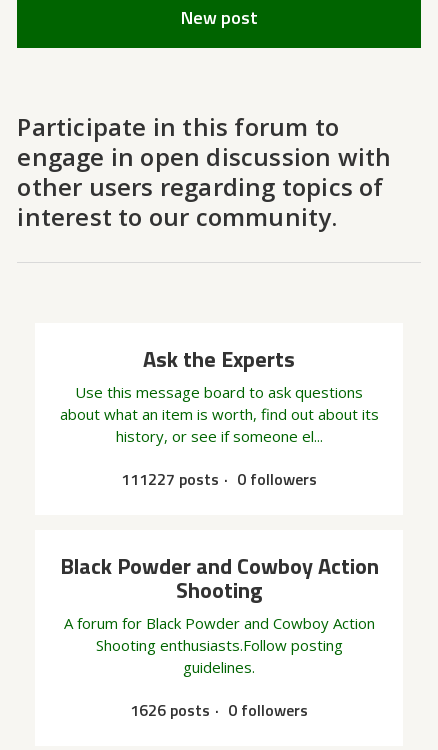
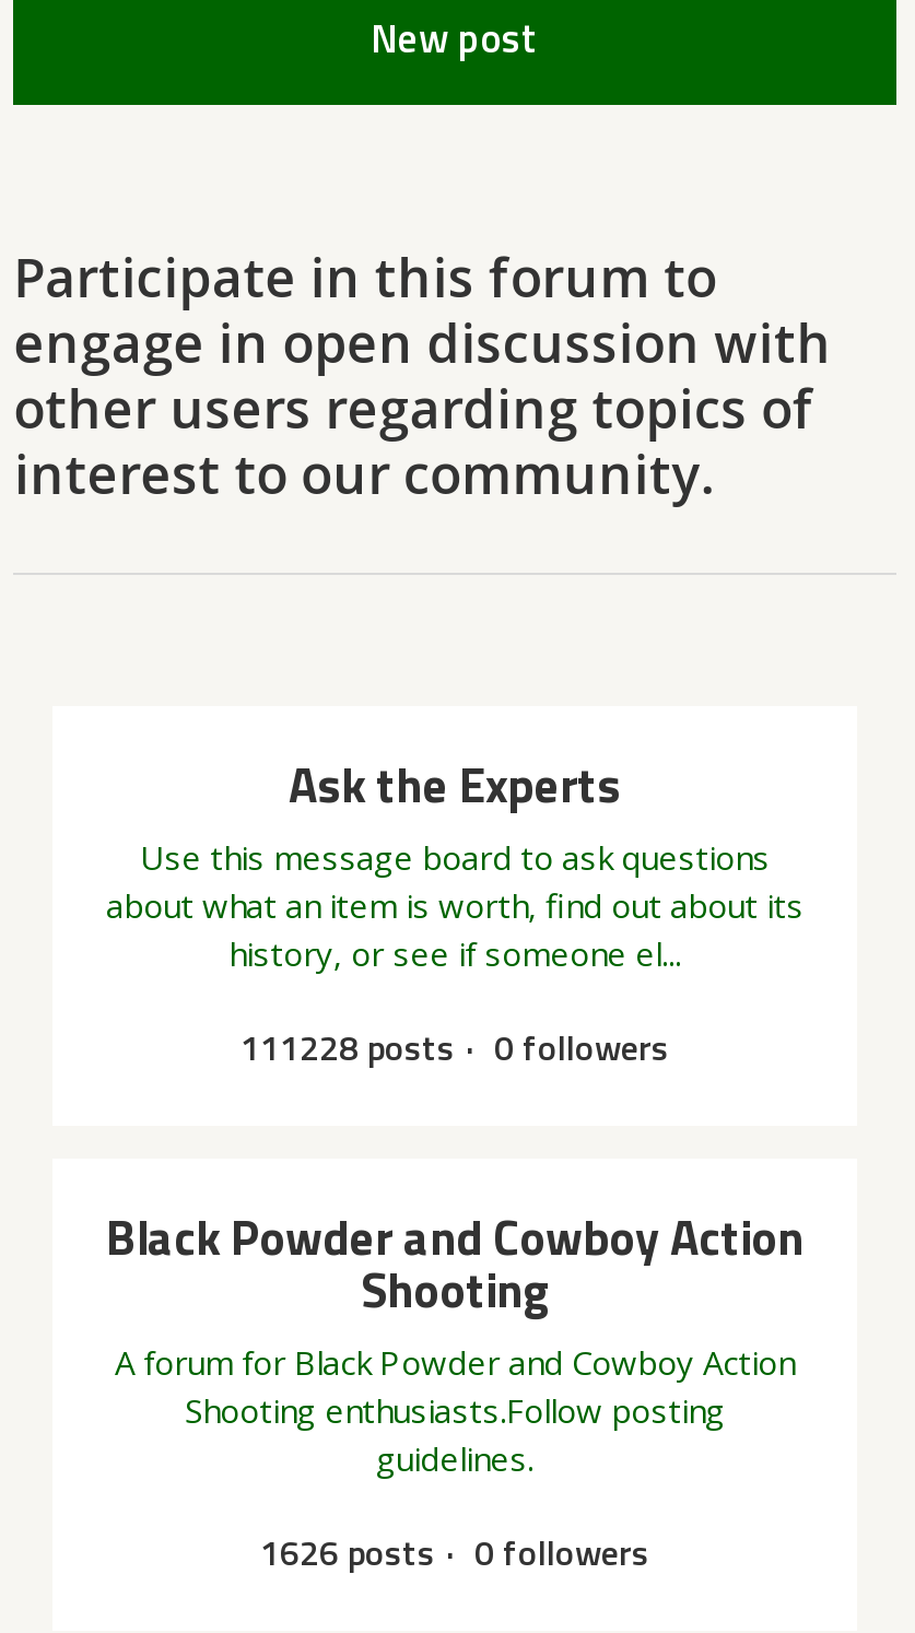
[121,467,317,491] 111227 posts 0 followers -> [241,1021,669,1073] 111228 posts 0 followers

